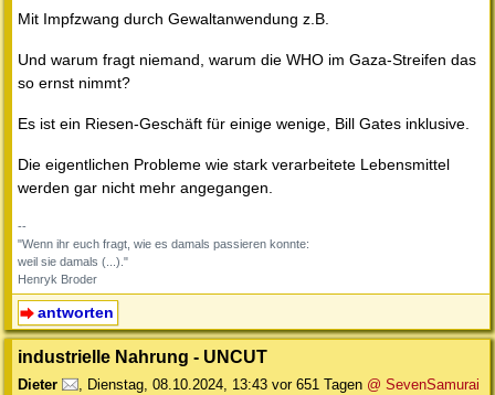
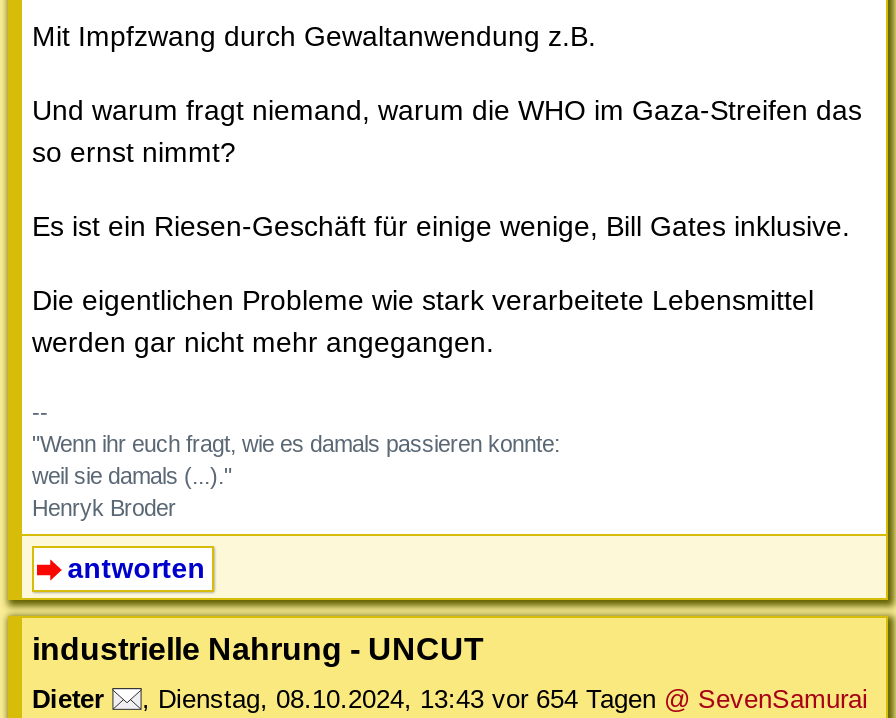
[78,376,480,393] , Dienstag, 08.10.2024, 13:43 vor 651 Tagen @ SevenSamurai -> [142,684,868,714] , Dienstag, 08.10.2024, 13:43 vor 654 Tagen @ SevenSamurai

